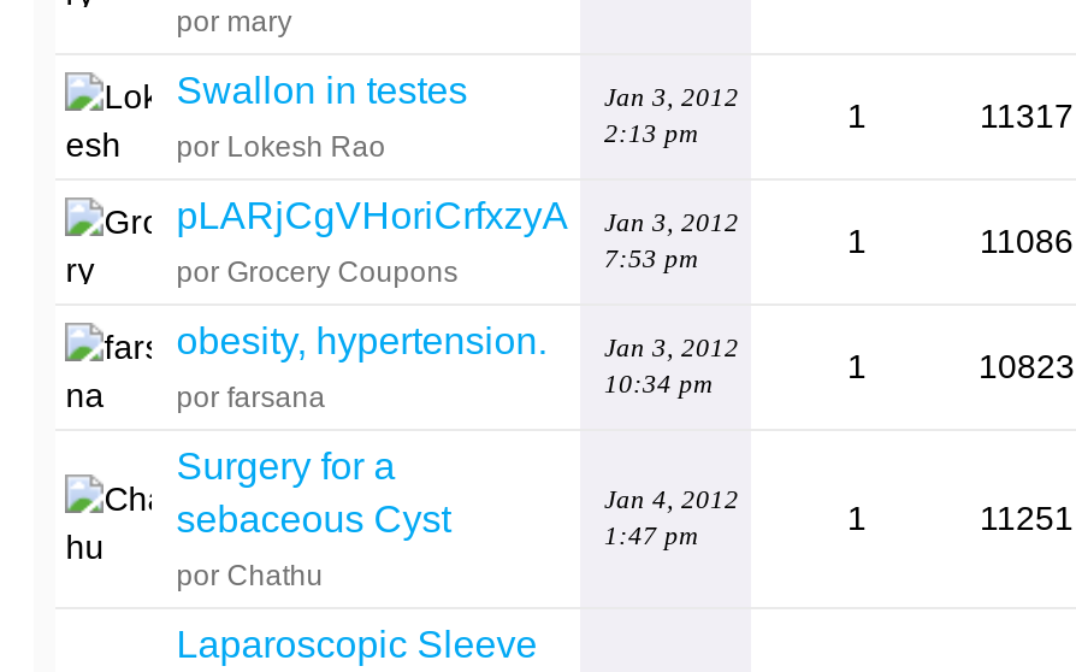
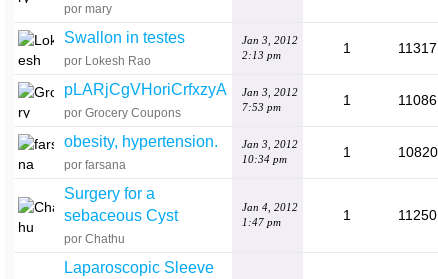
[979,347,1075,385] 10823 -> [397,144,437,160] 10820
[980,499,1074,537] 11251 -> [398,207,437,223] 11250

